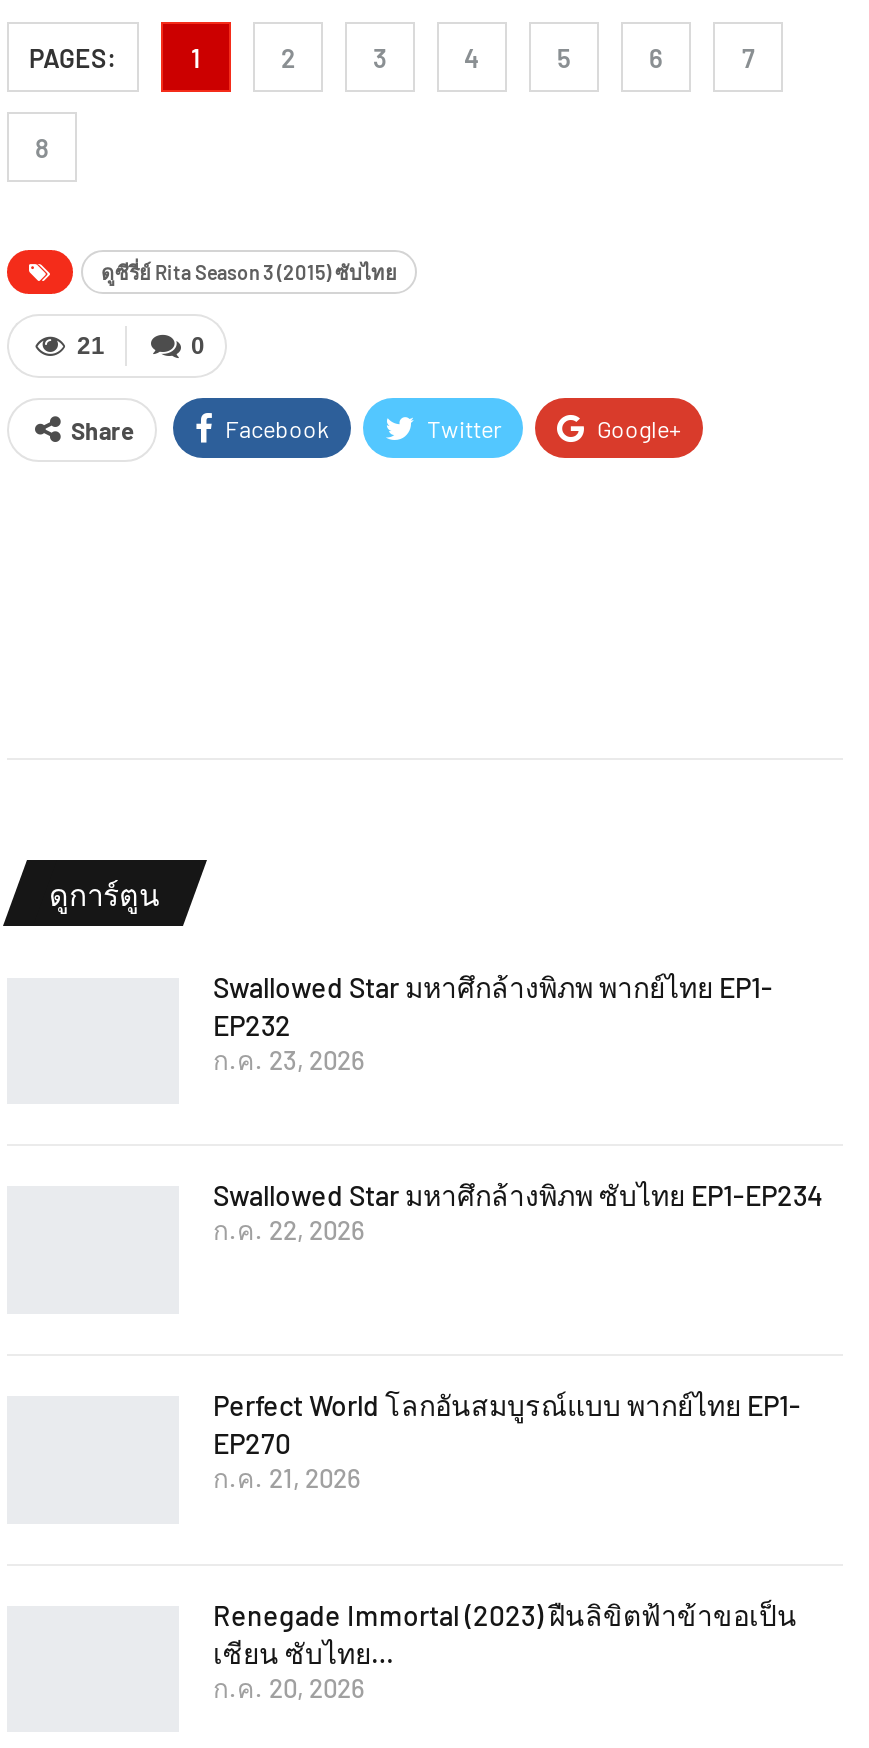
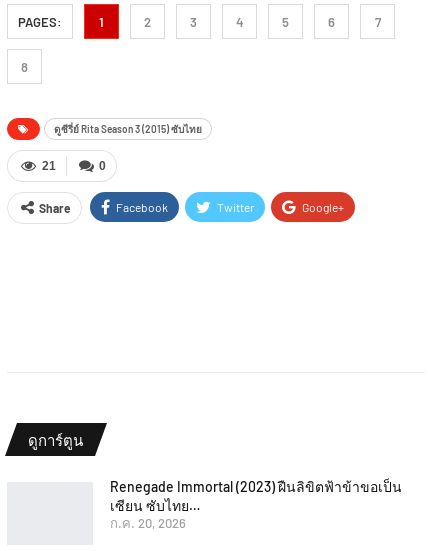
[213,969,773,1075] Swallowed Star มหาศึกล้างพิภพ พากย์ไทย EP1- | EP232 | ก.ค. 23, 2026 -> none
[213,1179,823,1247] Swallowed Star มหาศึกล้างพิภพ ซับไทย EP1-EP234 | ก.ค. 22, 2026 -> none
[213,1388,801,1494] Perfect World โลกอันสมบูรณ์แบบ พากย์ไทย EP1- | EP270 | ก.ค. 21, 2026 -> none

